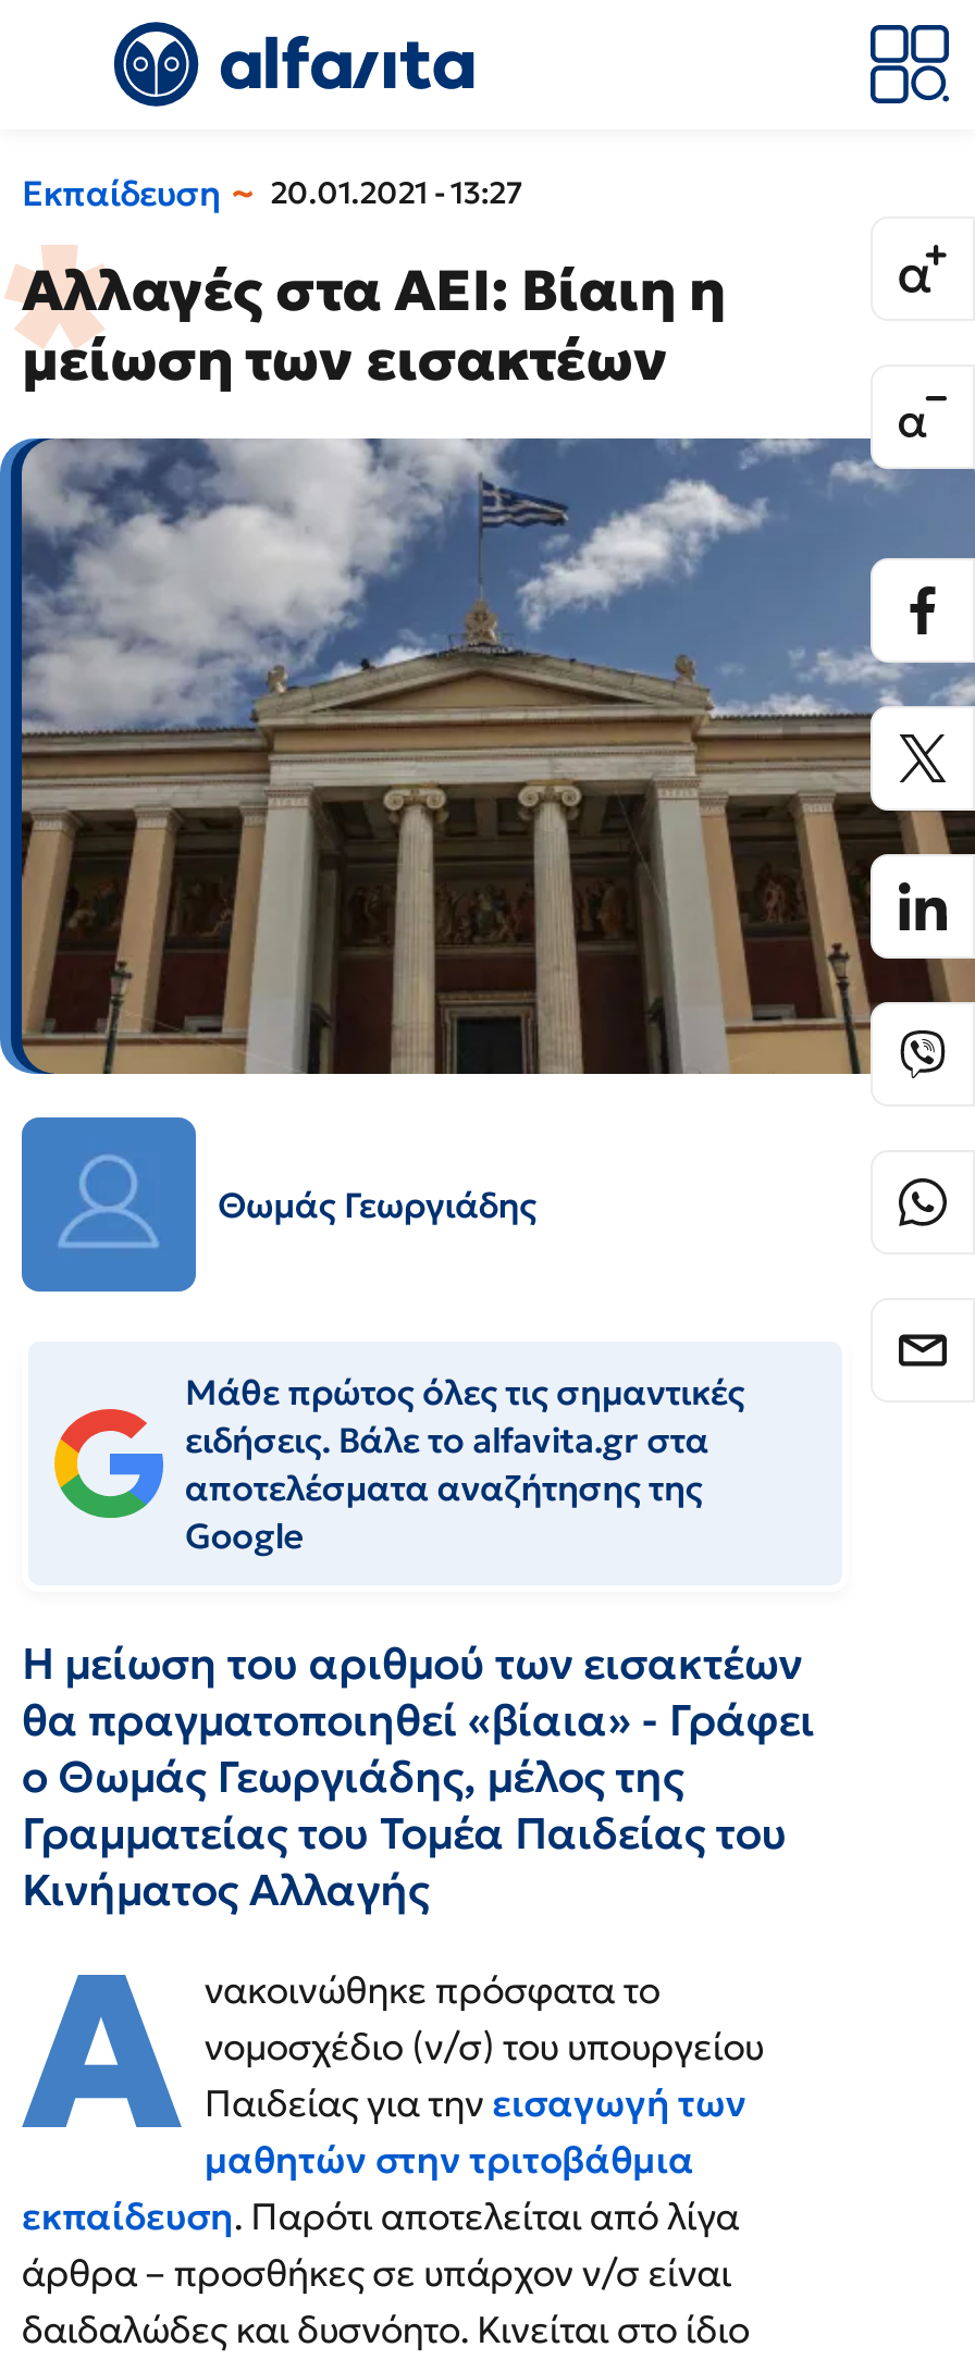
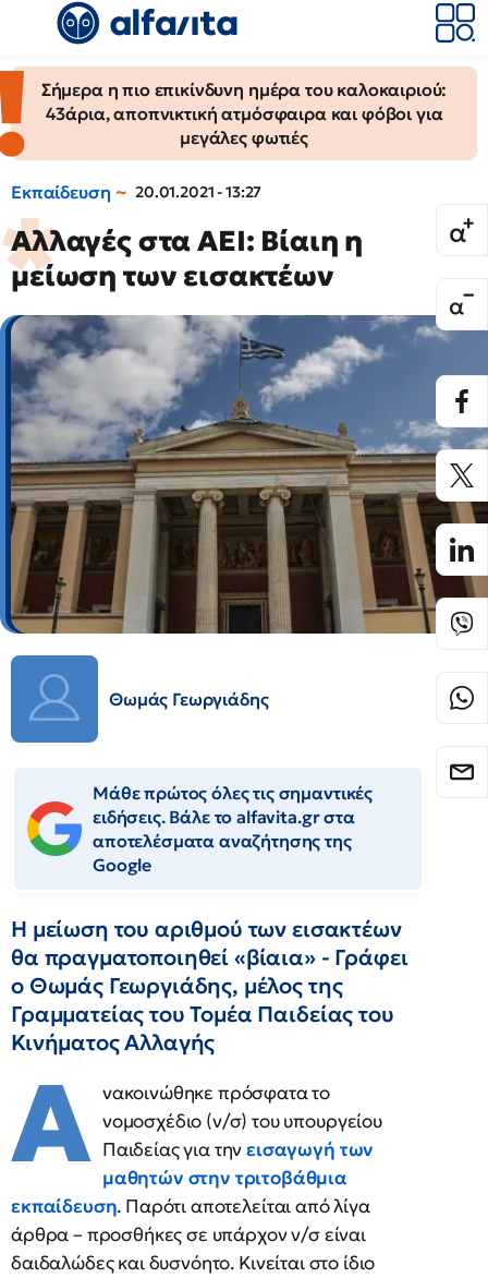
none -> [3,67,477,159] [image] | Σήμερα η πιο επικίνδυνη ημέρα του καλοκαιριού: | 43άρια, αποπνικτική ατμόσφαιρα και φόβοι για | μεγάλες φωτιές

